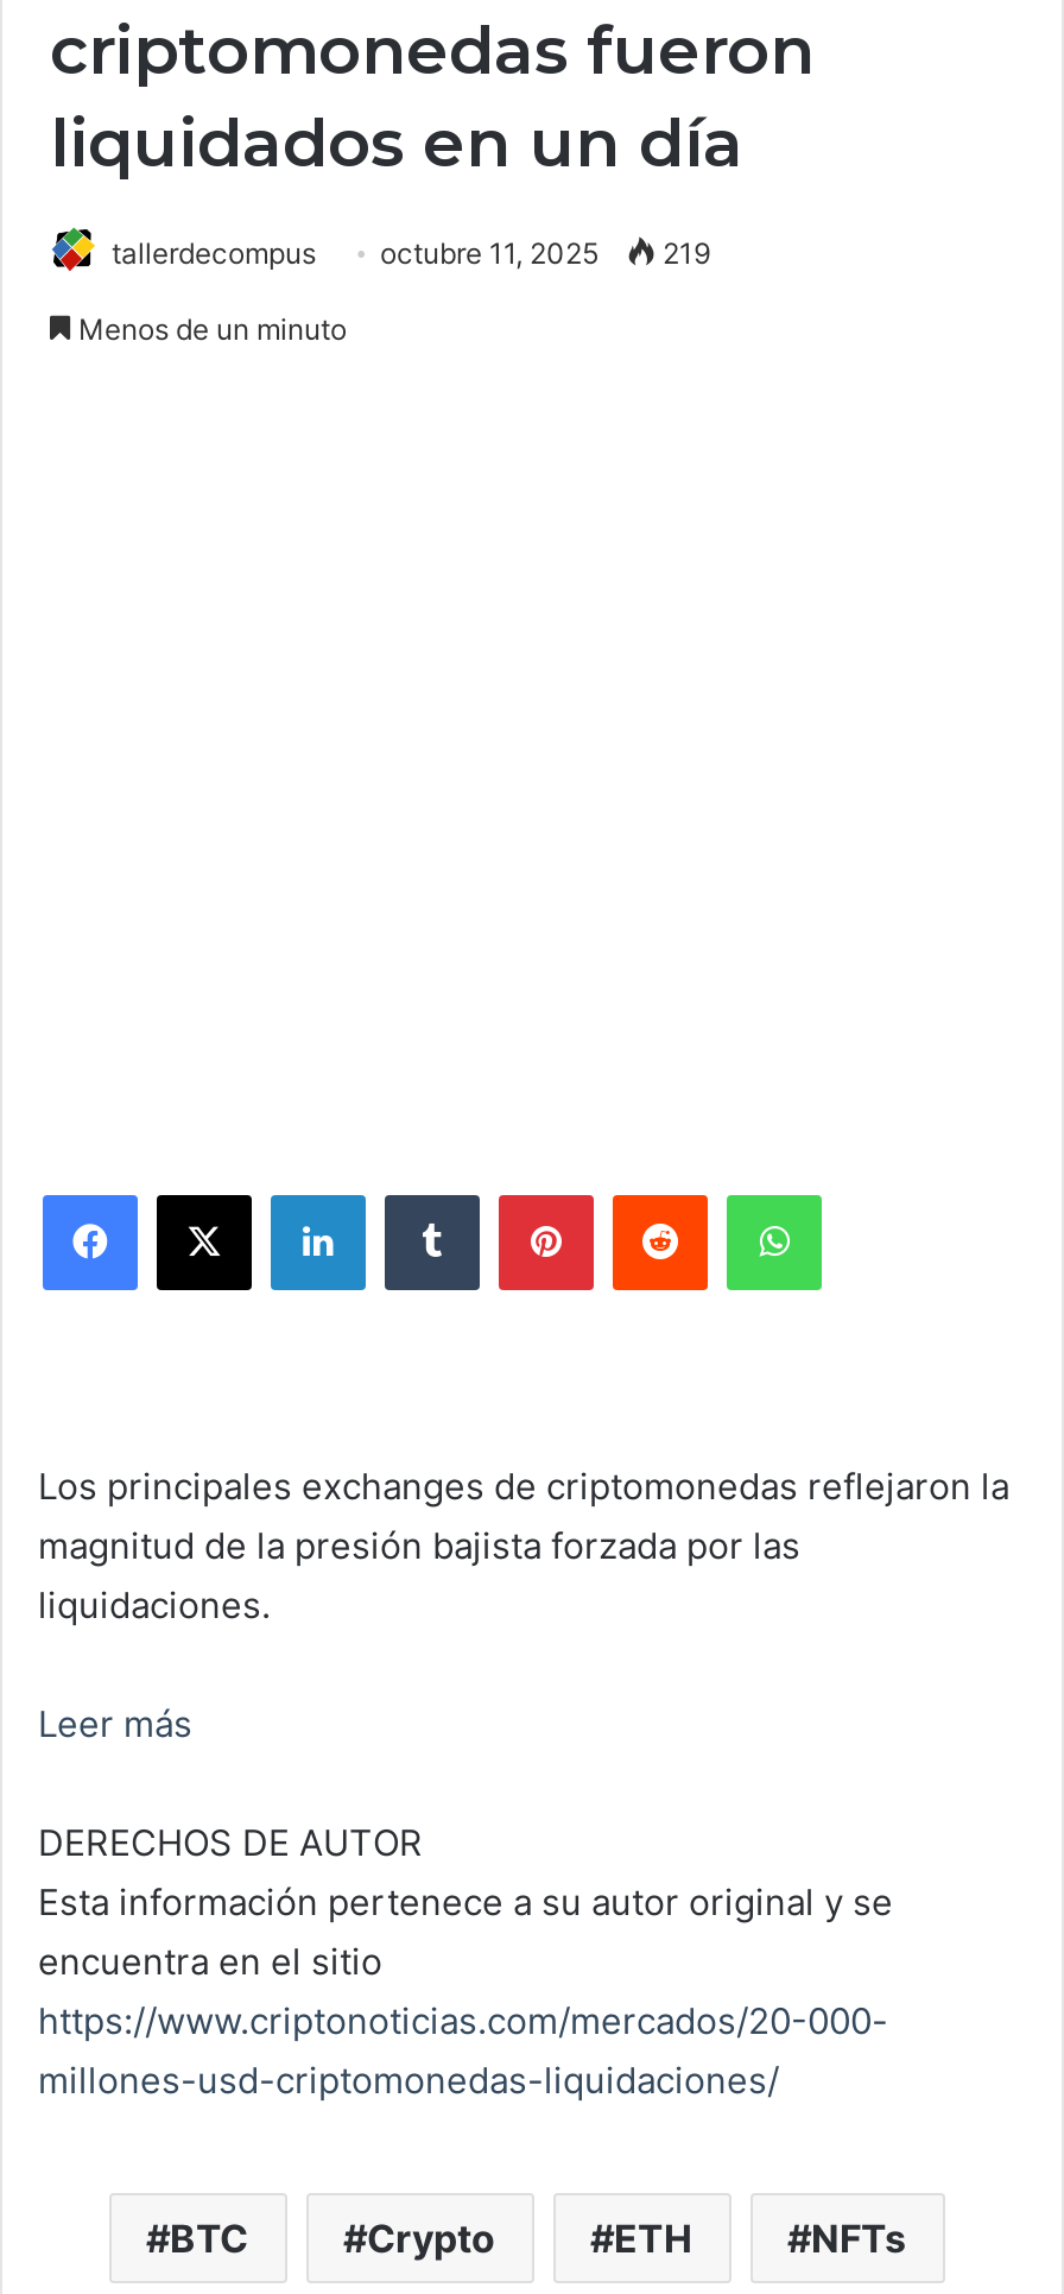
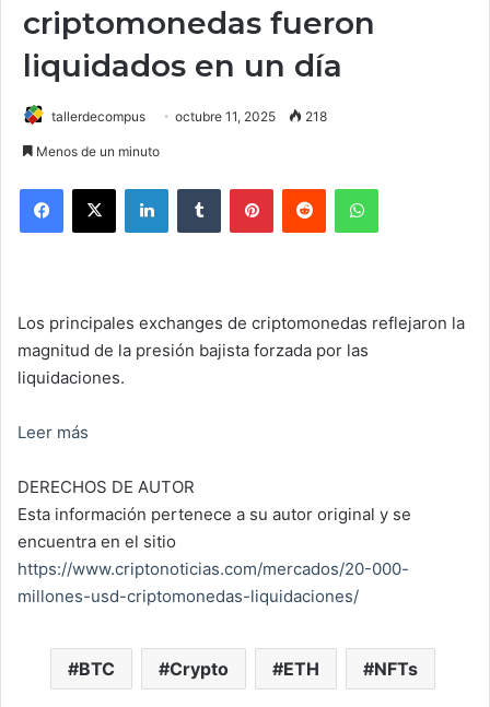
[112,235,710,271] tallerdecompus octubre 11, 2025 219 -> [51,108,327,125] tallerdecompus octubre 11, 2025 218

